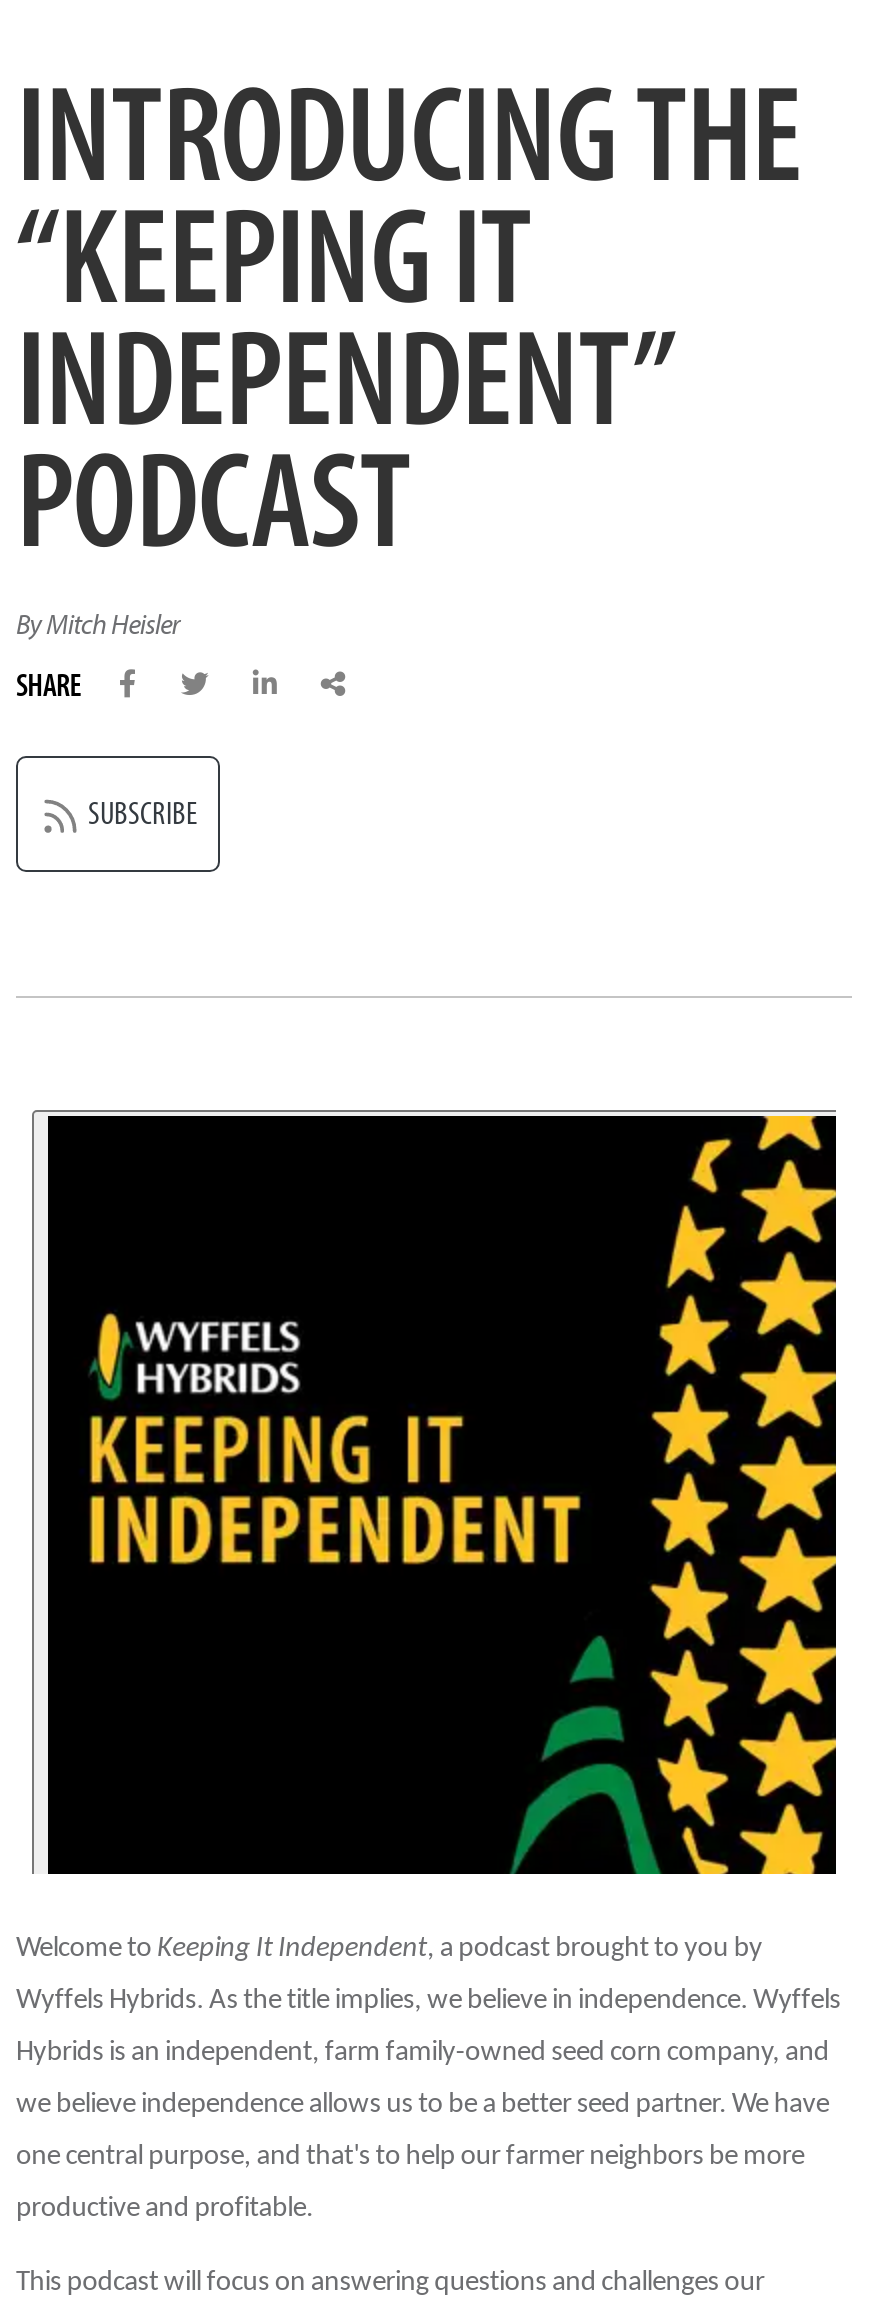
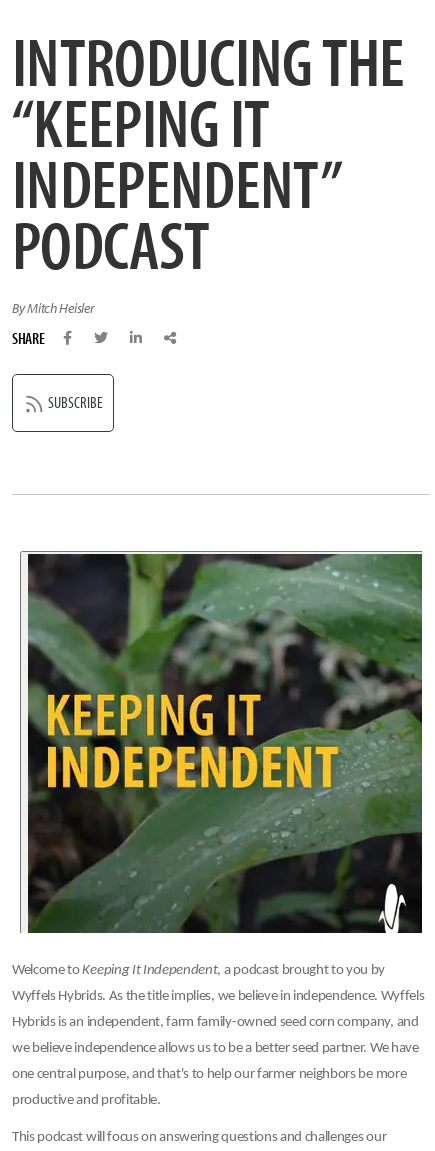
[46,1114,838,1876] [image] -> [27,553,423,934] [image]

